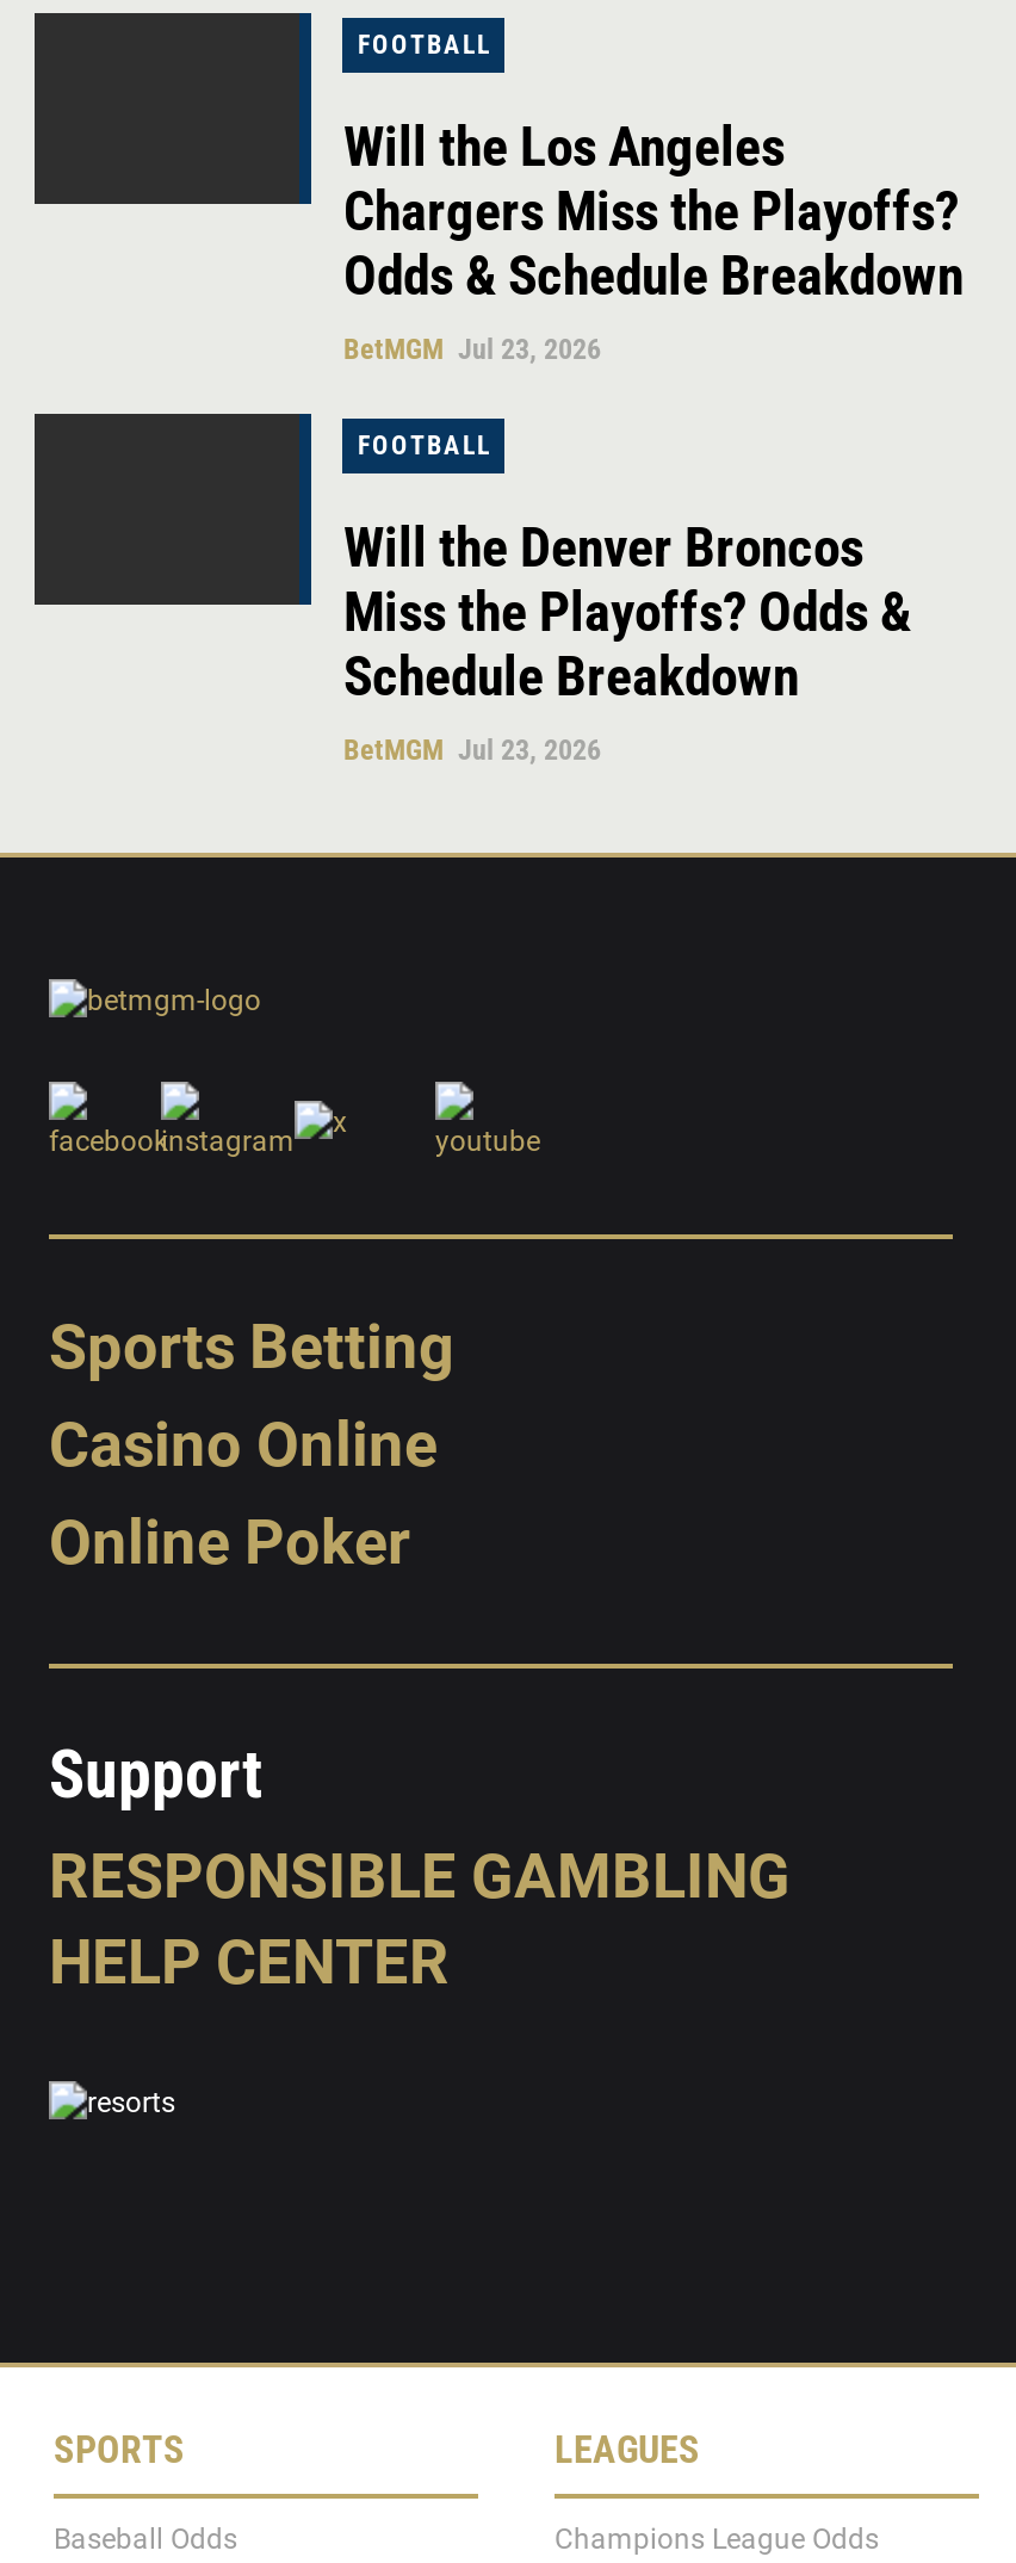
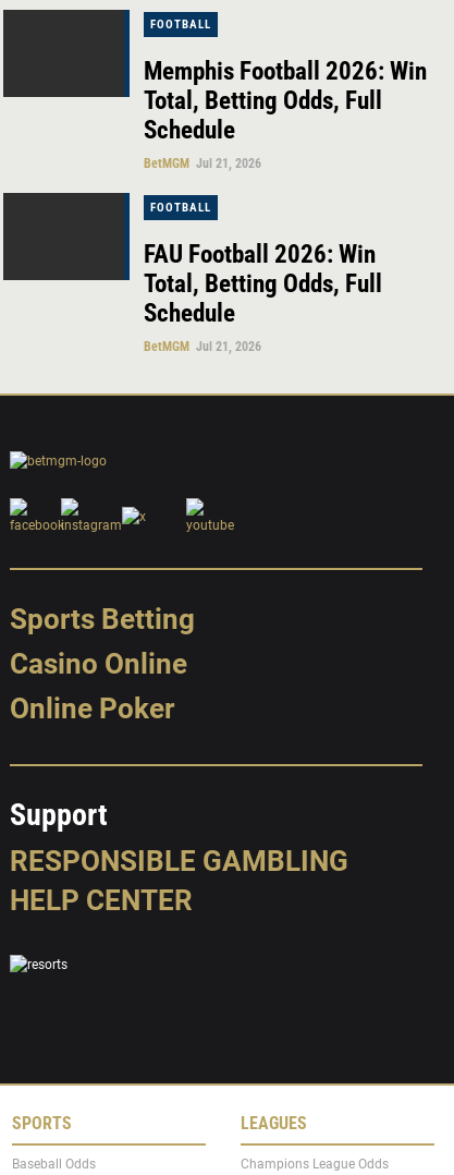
[343,116,964,366] Will the Los Angeles | Chargers Miss the Playoffs? | Odds & Schedule Breakdown | BetMGM Jul 23, 2026 -> [144,57,427,171] Memphis Football 2026: Win | Total, Betting Odds, Full | Schedule | BetMGM Jul 21, 2026
[343,517,911,767] Will the Denver Broncos | Miss the Playoffs? Odds & | Schedule Breakdown | BetMGM Jul 23, 2026 -> [144,240,383,354] FAU Football 2026: Win | Total, Betting Odds, Full | Schedule | BetMGM Jul 21, 2026

